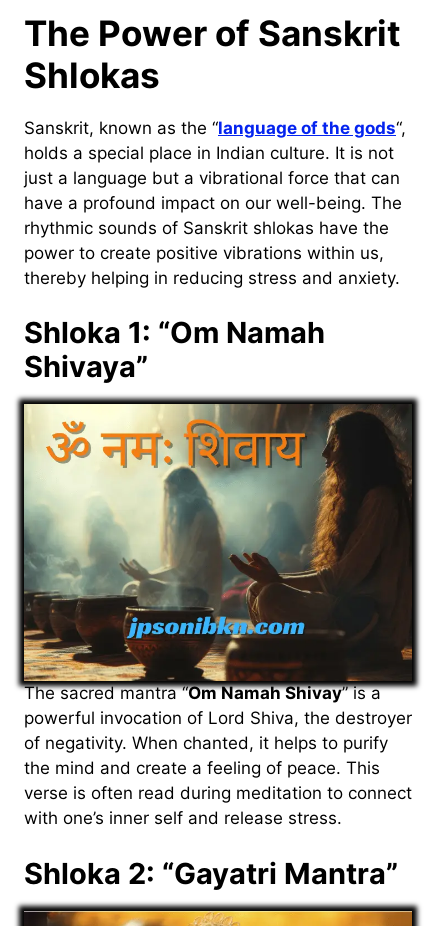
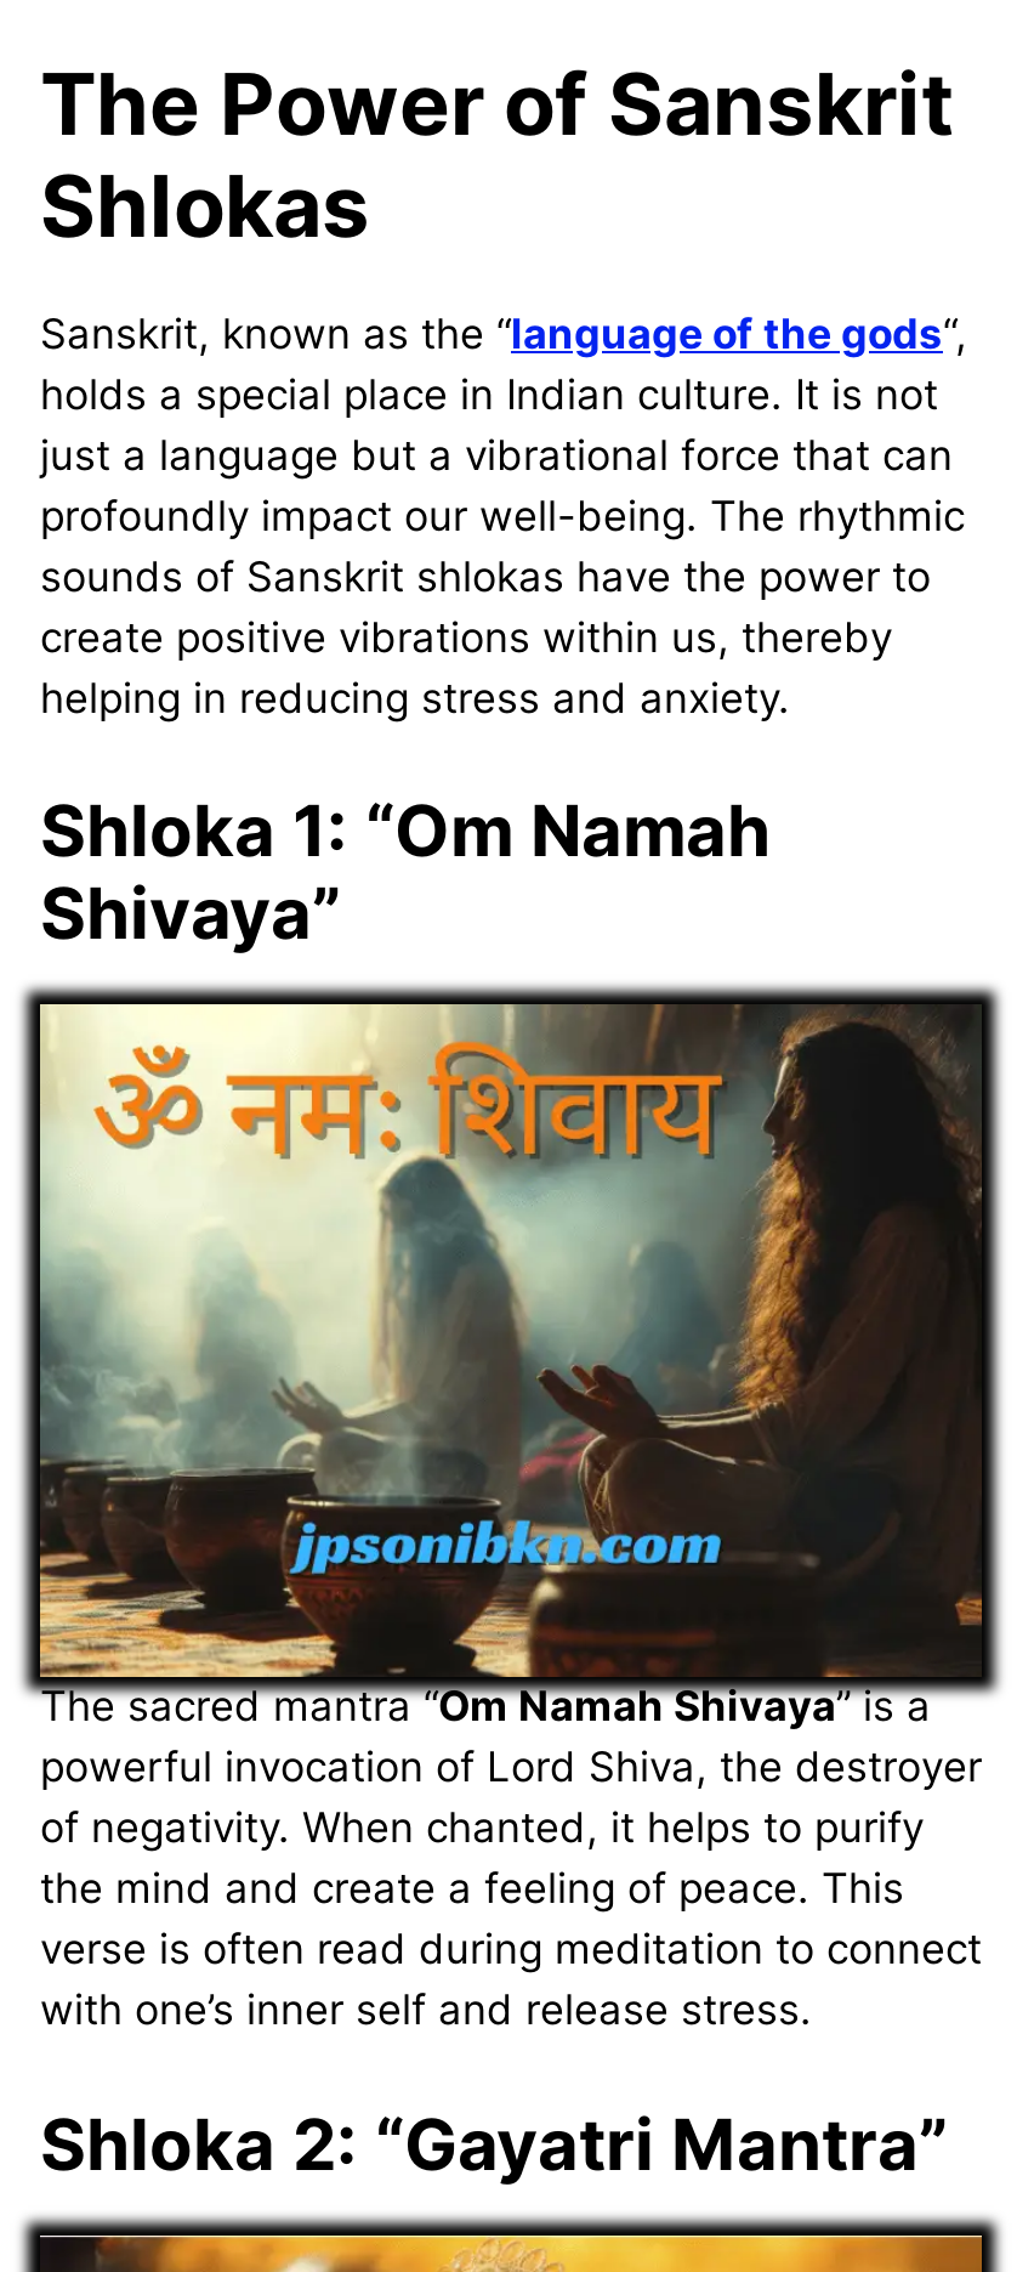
[24,193,402,288] have a profound impact on our well-being. The | rhythmic sounds of Sanskrit shlokas have the | power to create positive vibrations within us, | thereby helping in reducing stress and anxiety. -> [40,491,965,722] profoundly impact our well-being. The rhythmic | sounds of Sanskrit shlokas have the power to | create positive vibrations within us, thereby | helping in reducing stress and anxiety.
[24,683,381,703] The sacred mantra “Om Namah Shivay” is a -> [40,1683,931,1731] The sacred mantra “Om Namah Shivaya” is a

